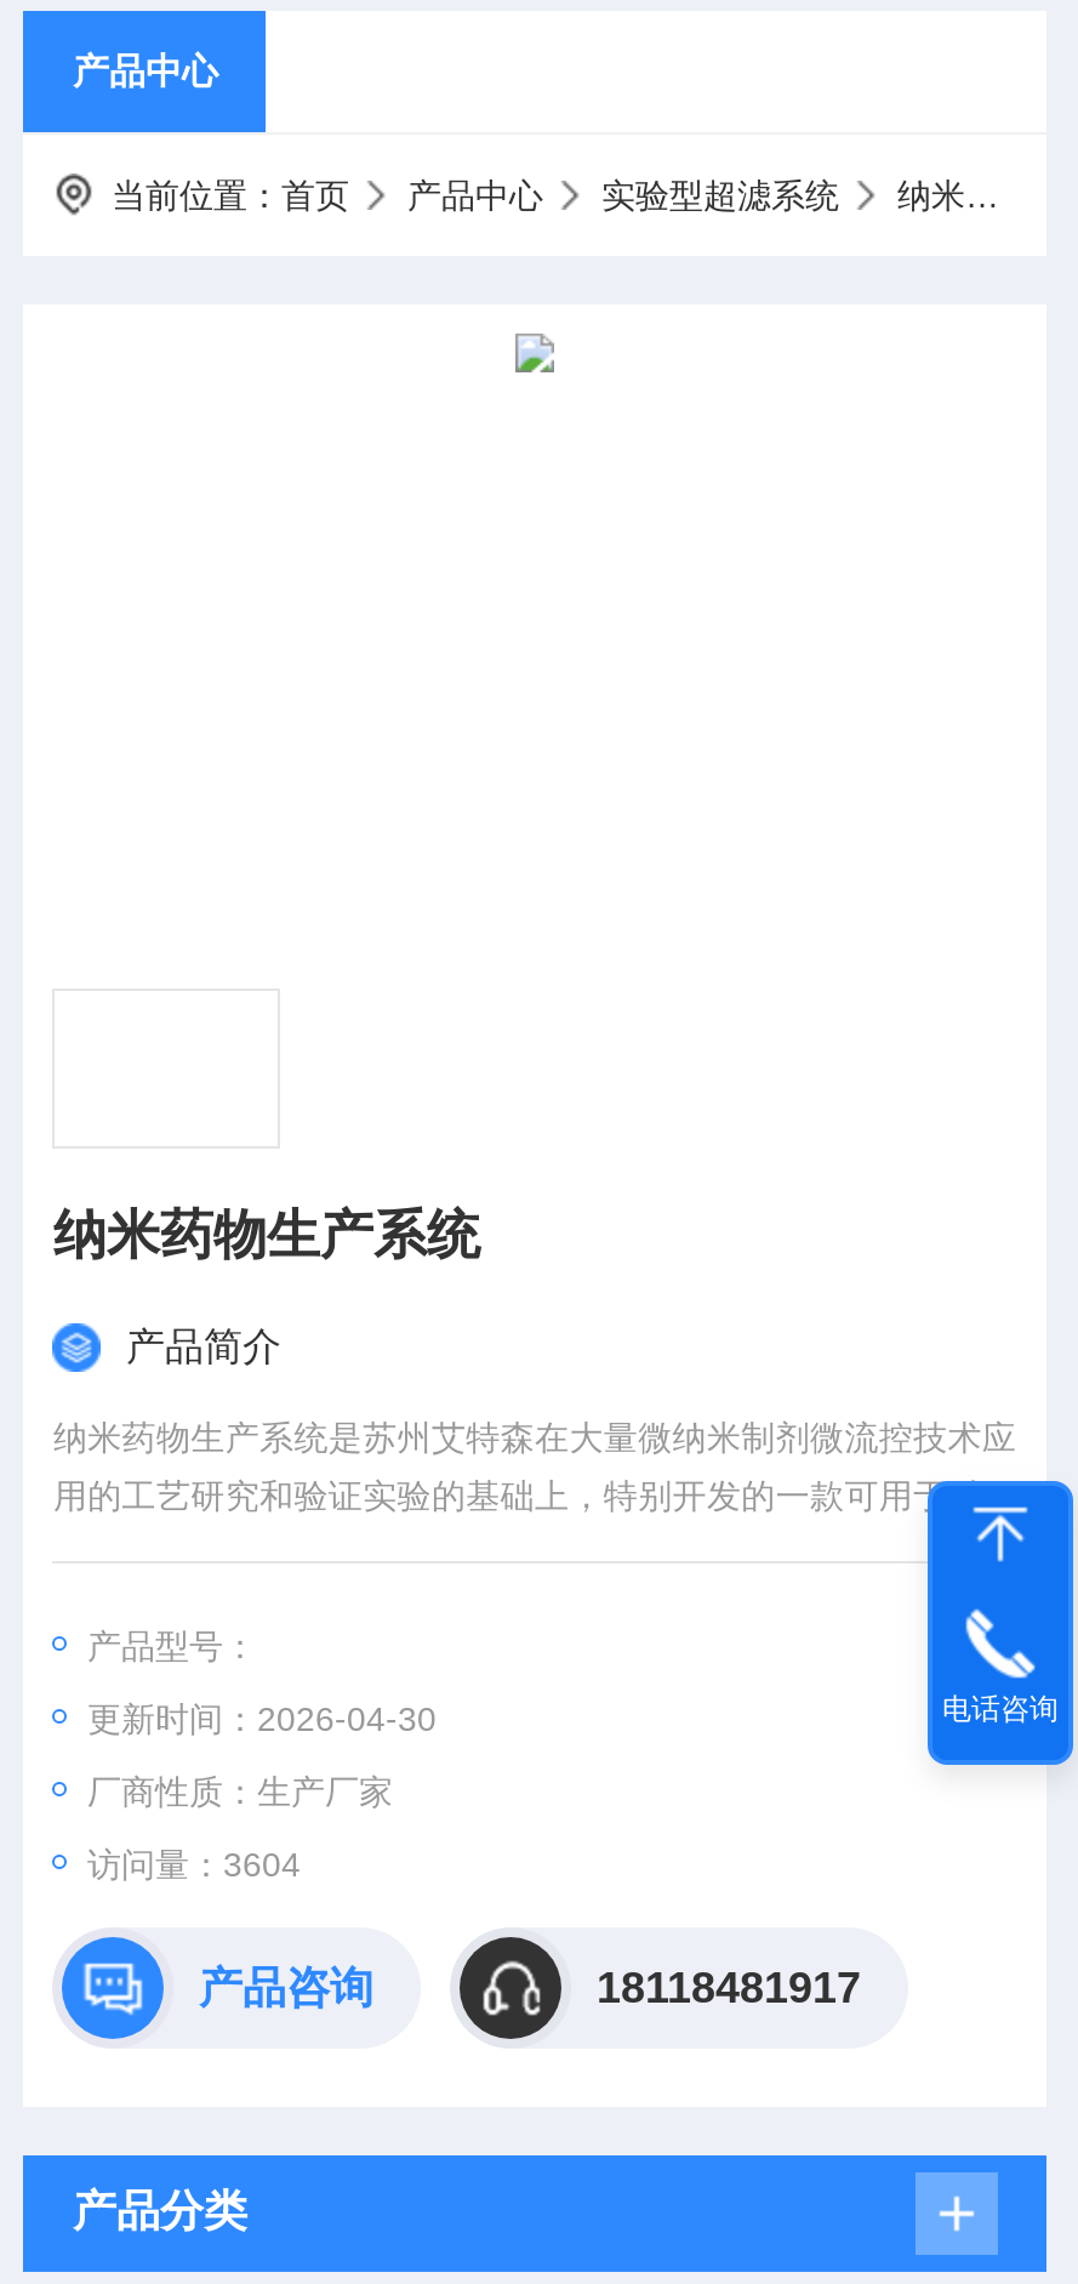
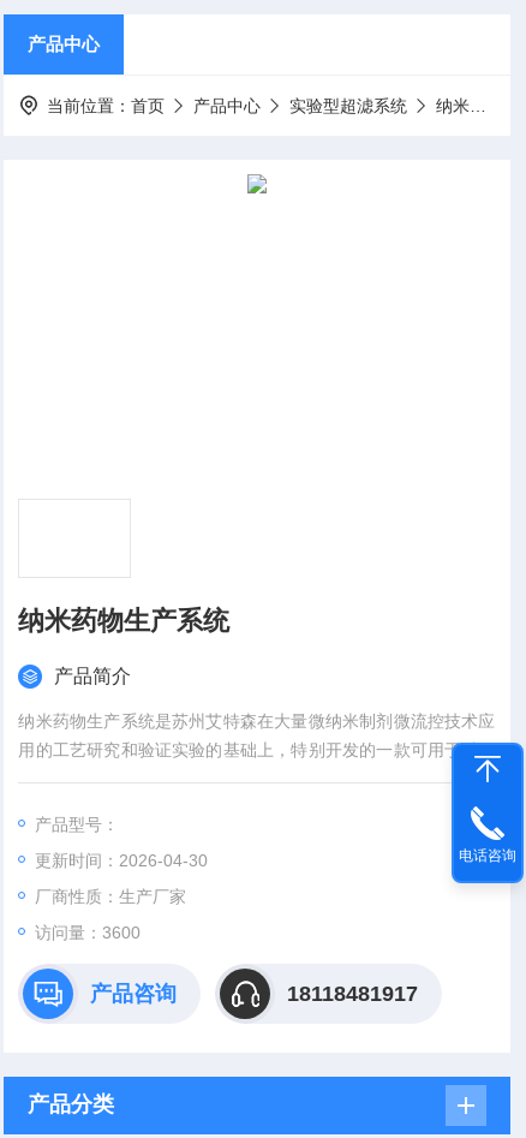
[87,1845,300,1884] 访问量：3604 -> [35,923,141,942] 访问量：3600

